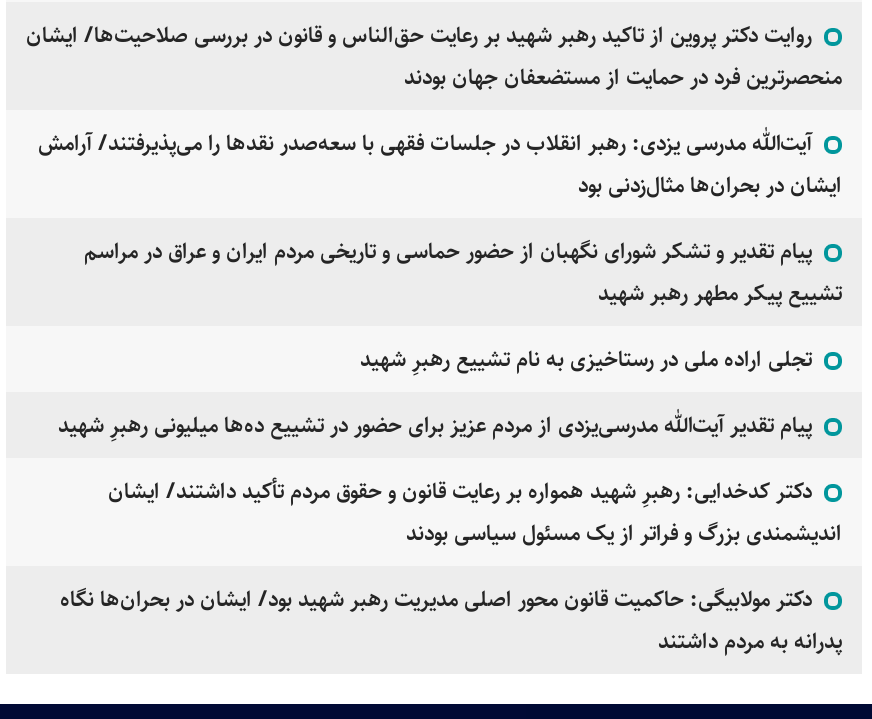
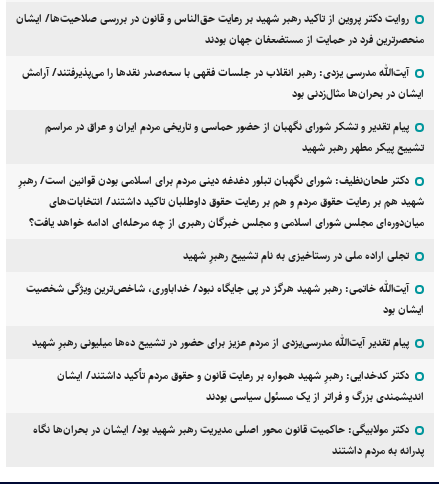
none -> [18,172,424,231] دکتر طحان‌نظیف: شورای نگهبان تبلور دغدغه دینی مردم برای اسلامی بودن قوانین است/ رهبرِ | شهید هم بر رعایت حقوق مردم و هم بر رعایت حقوق داوطلبان تاکید داشتند/ انتخابات‌های | میان‌دوره‌ای مجلس شورای اسلامی و مجلس خبرگان رهبری از چه مرحله‌ای ادامه خواهد یافت؟
none -> [26,280,424,318] آیت‌الله خاتمی: رهبر شهید هرگز در پی جایگاه نبود/ خداباوری، شاخص‌ترین ویژگی شخصیت | ایشان بود

